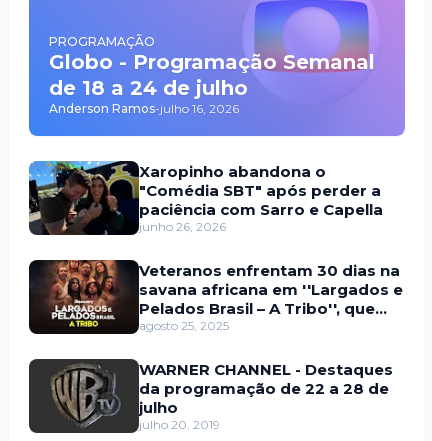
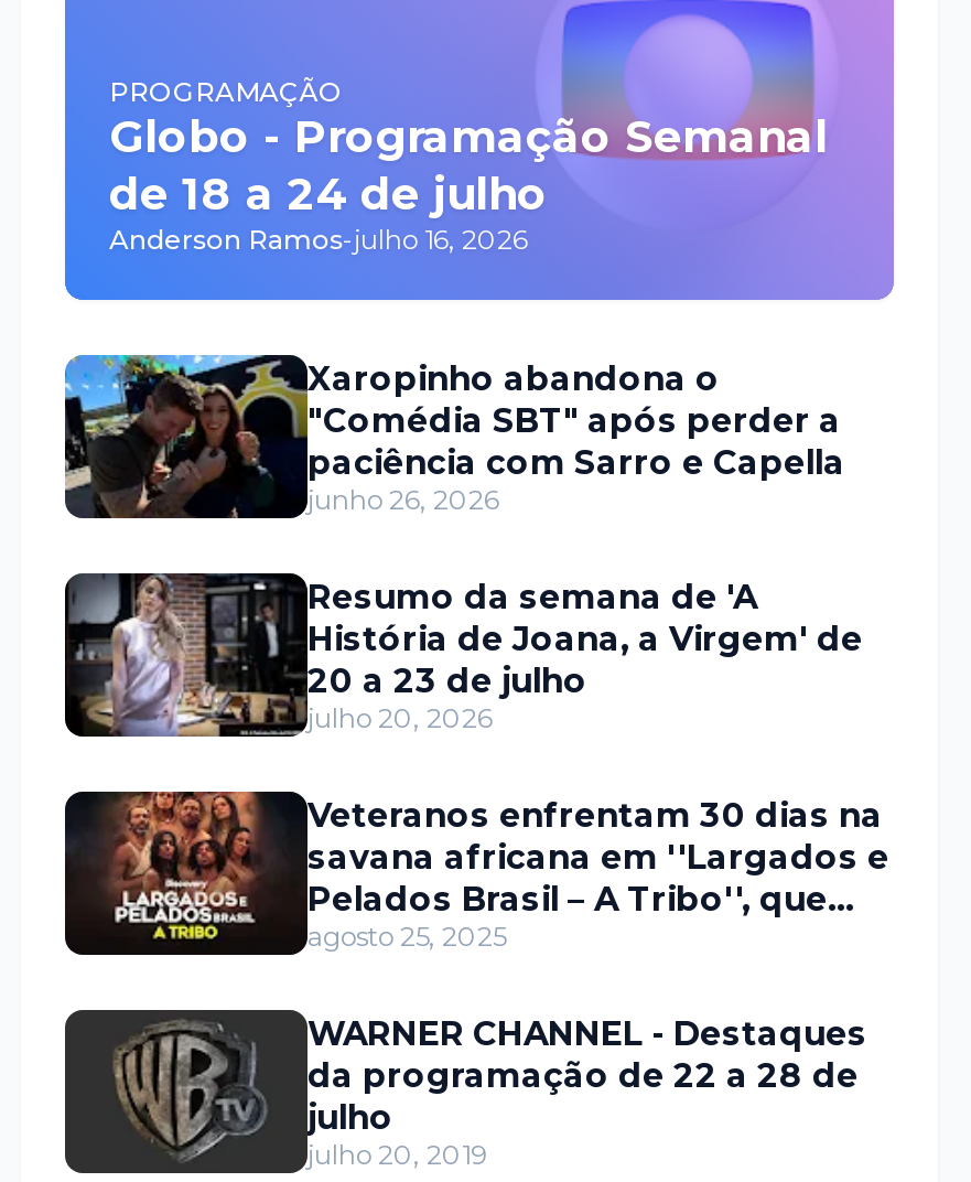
none -> [69,571,863,739] [image] | Resumo da semana de 'A | História de Joana, a Virgem' de | 20 a 23 de julho | julho 20, 2026

